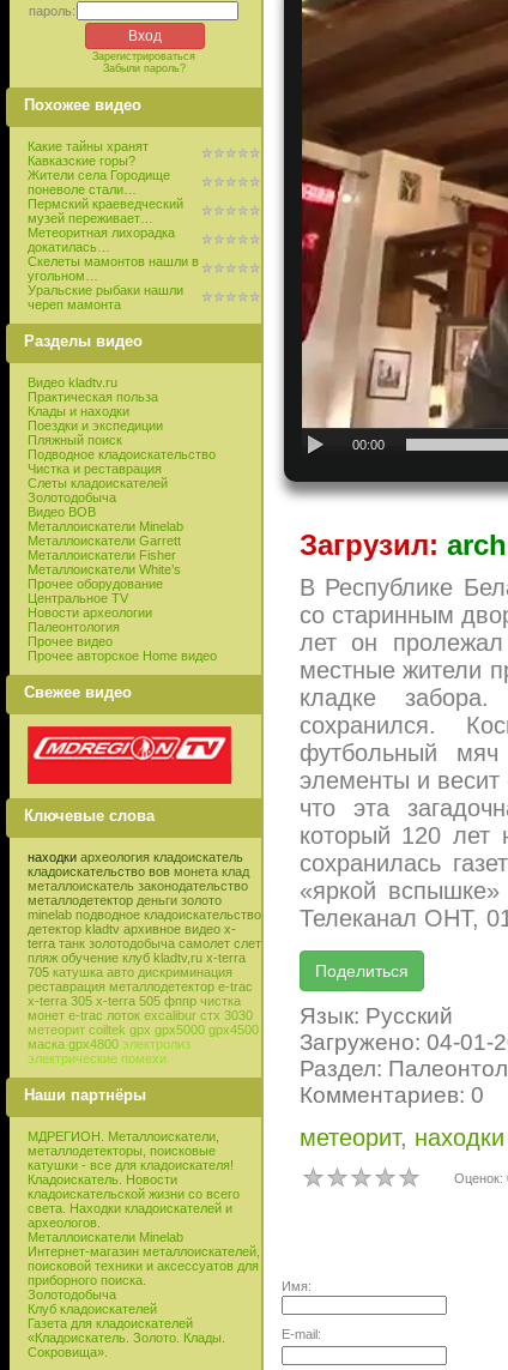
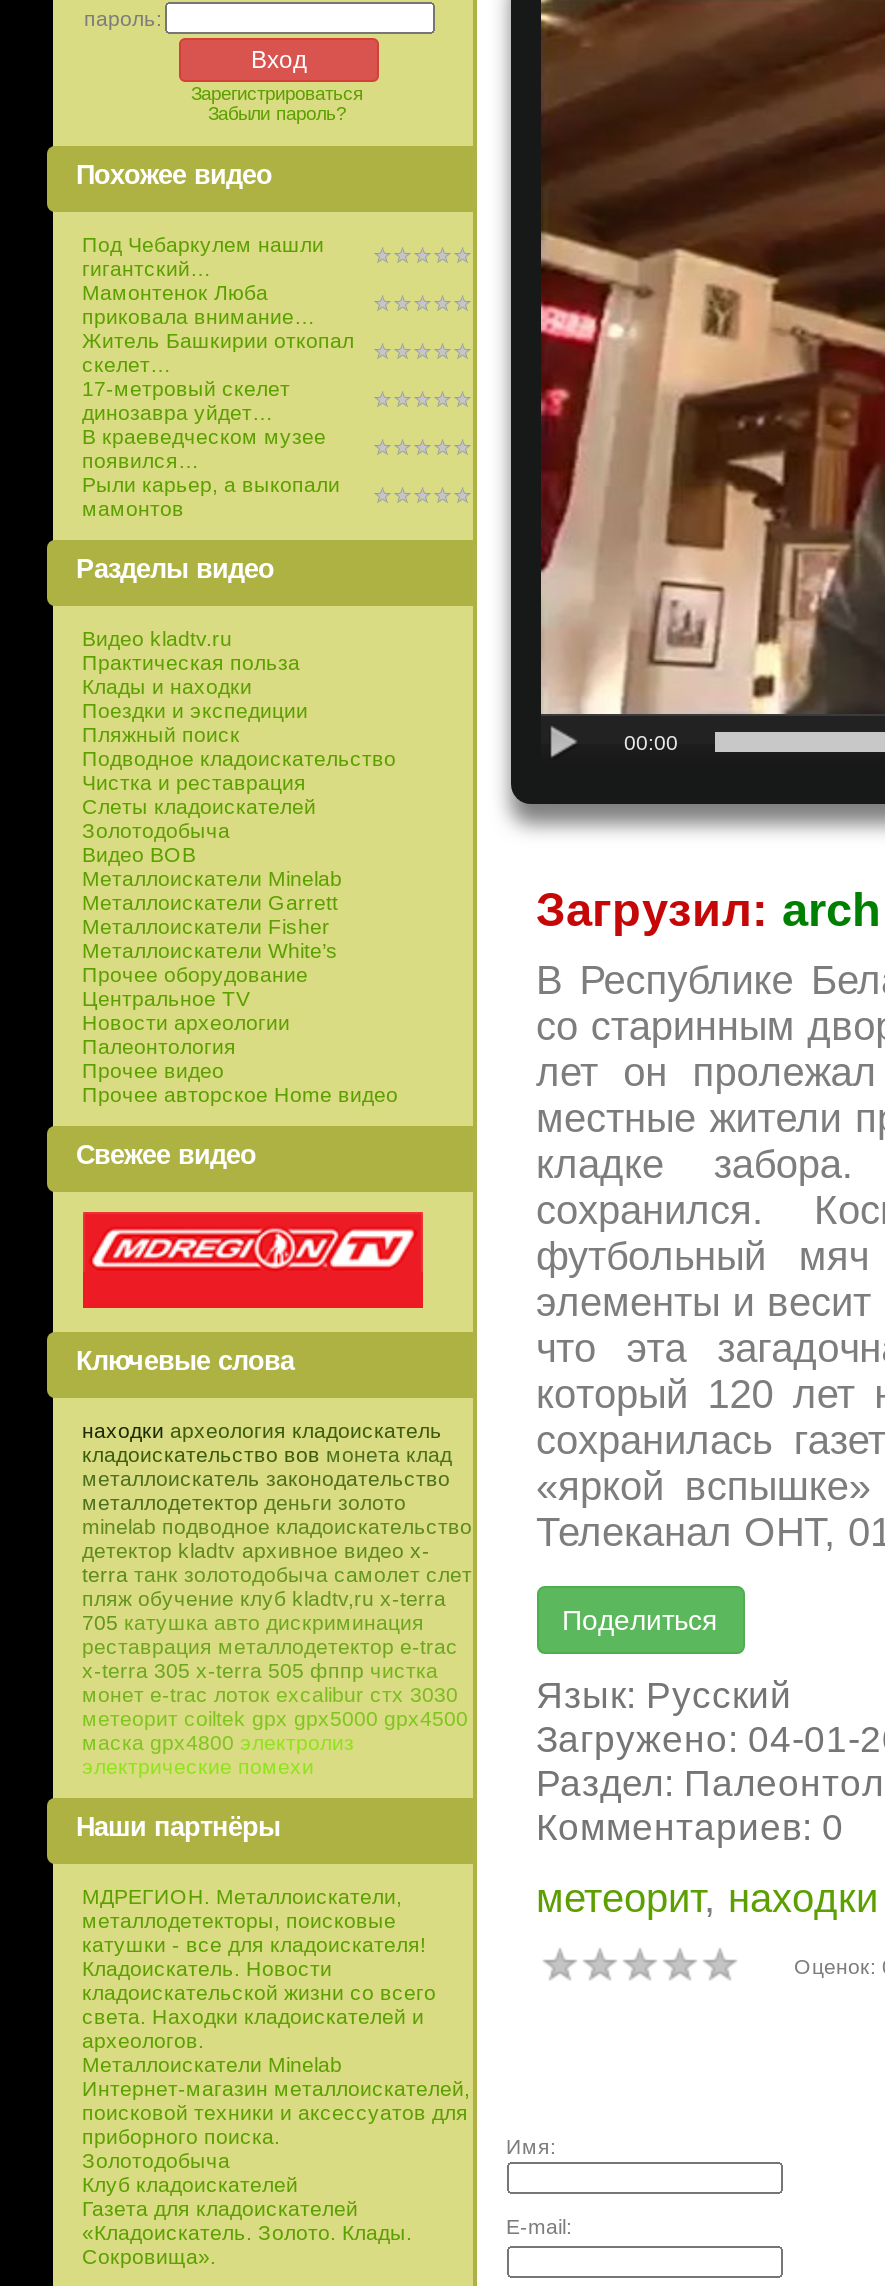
[27,139,198,312] Какие тайны хранят | Кавказские горы? | Жители села Городище | поневоле стали… | Пермский краеведческий | музей переживает… | Метеоритная лихорадка | докатилась… | Скелеты мамонтов нашли в | угольном… | Уральские рыбаки нашли | череп мамонта -> [82,232,354,520] Под Чебаркулем нашли | гигантский… | Мамонтенок Люба | приковала внимание… | Житель Башкирии откопал | скелет… | 17-метровый скелет | динозавра уйдет… | В краеведческом музее | появился… | Рыли карьер, а выкопали | мамонтов

